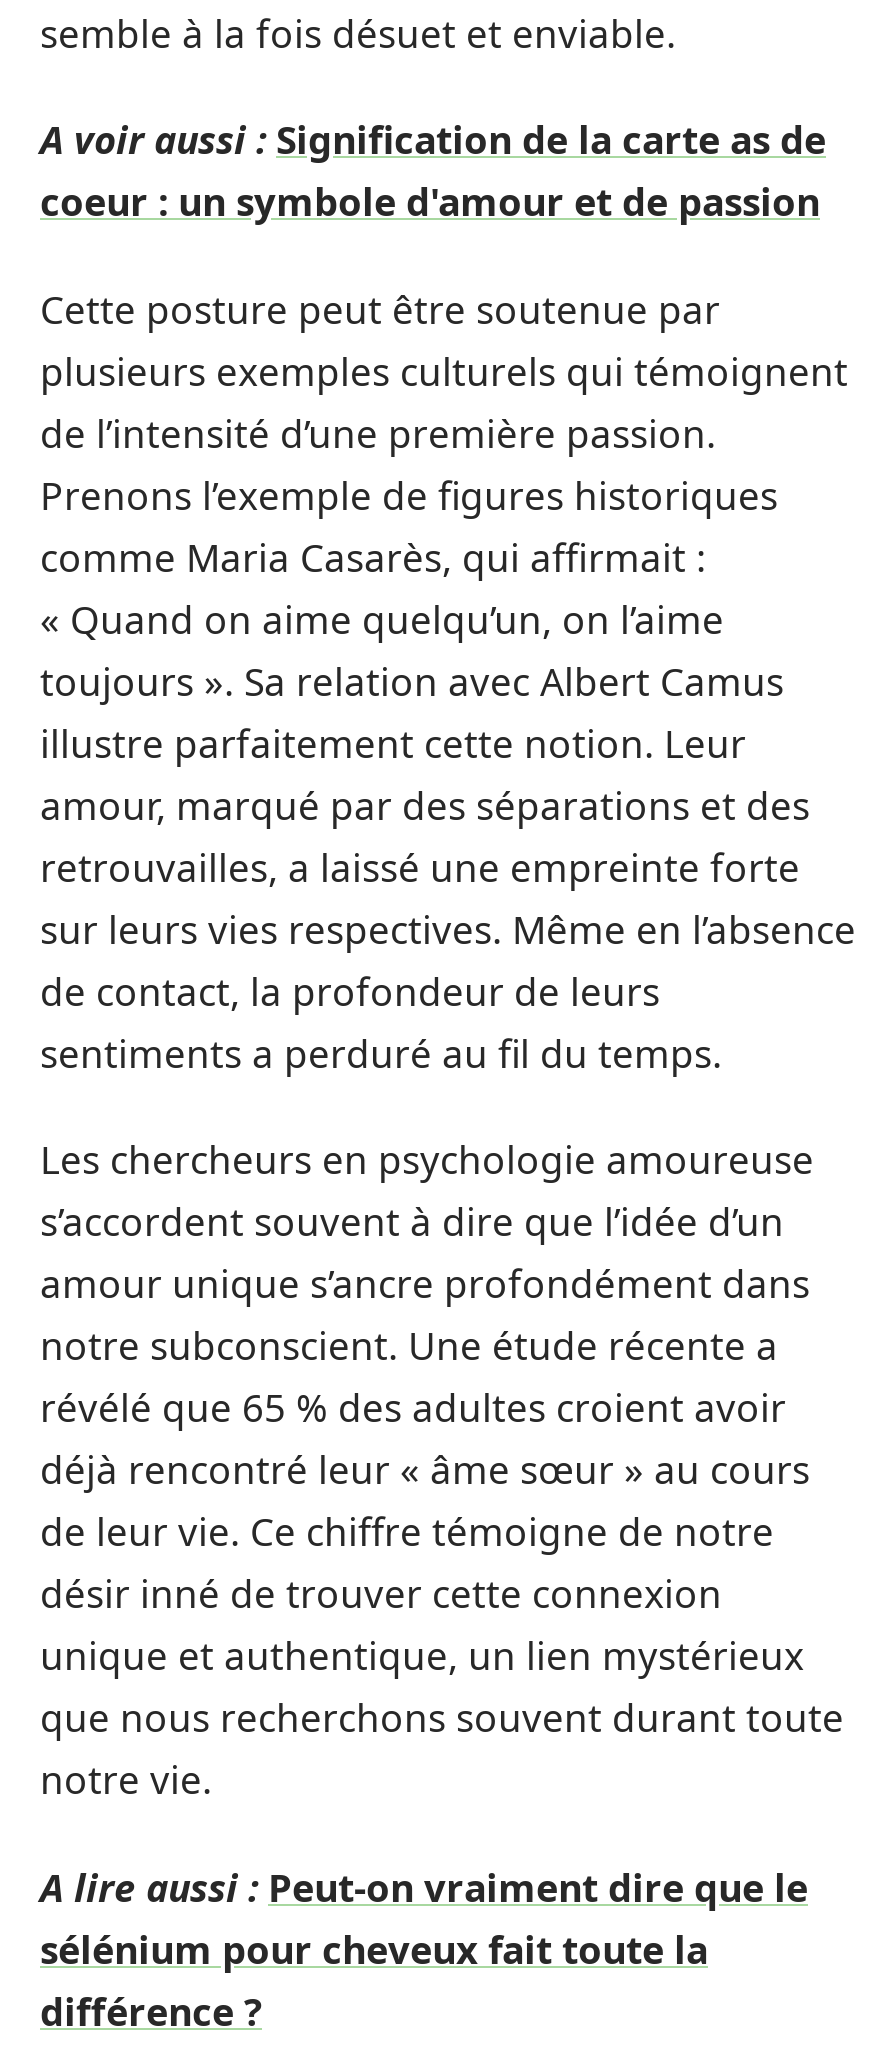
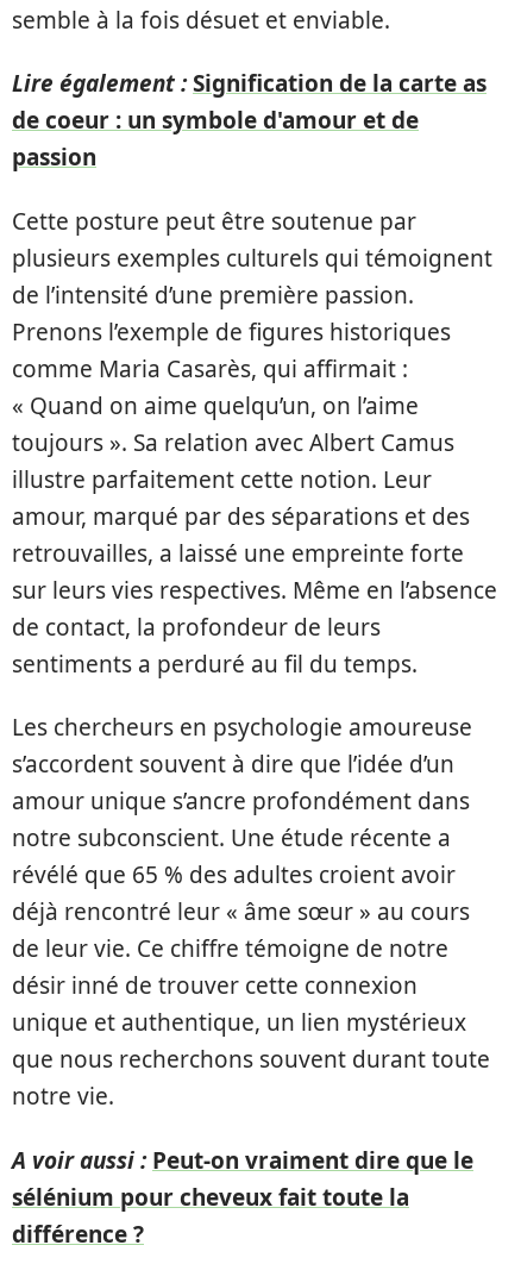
[40,114,826,228] A voir aussi : Signification de la carte as de | coeur : un symbole d'amour et de passion -> [12,68,487,173] Lire également : Signification de la carte as | de coeur : un symbole d'amour et de | passion
[40,1861,808,1913] A lire aussi : Peut-on vraiment dire que le -> [12,1144,473,1175] A voir aussi : Peut-on vraiment dire que le

